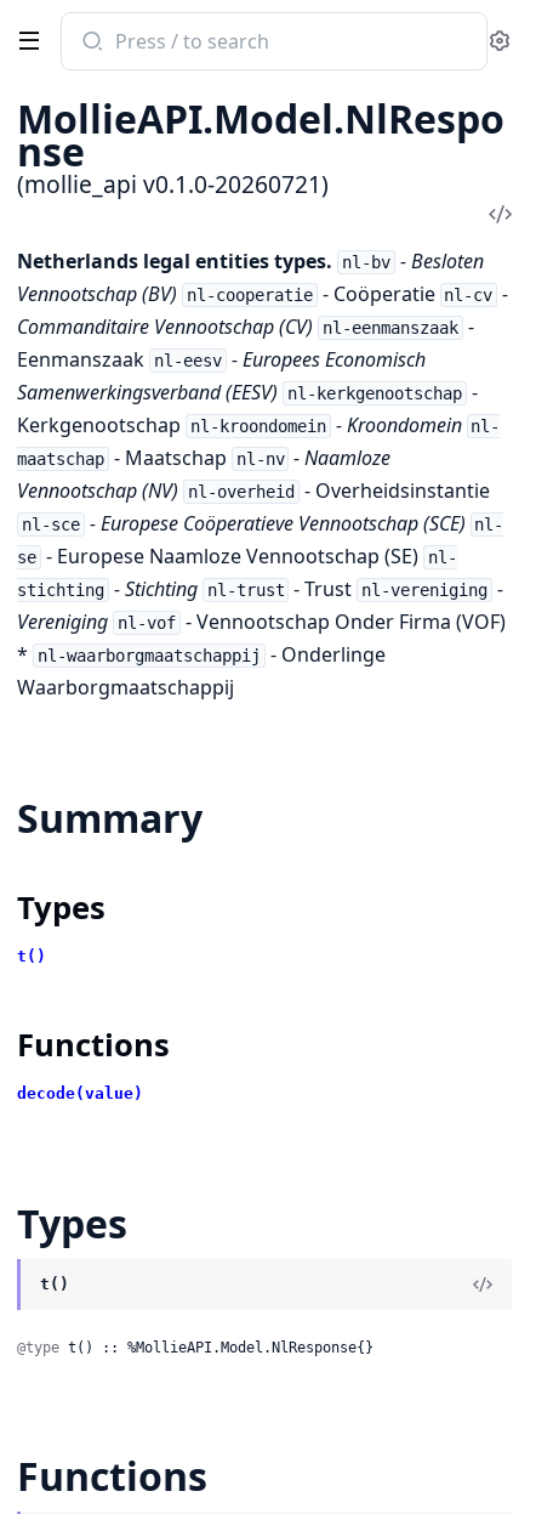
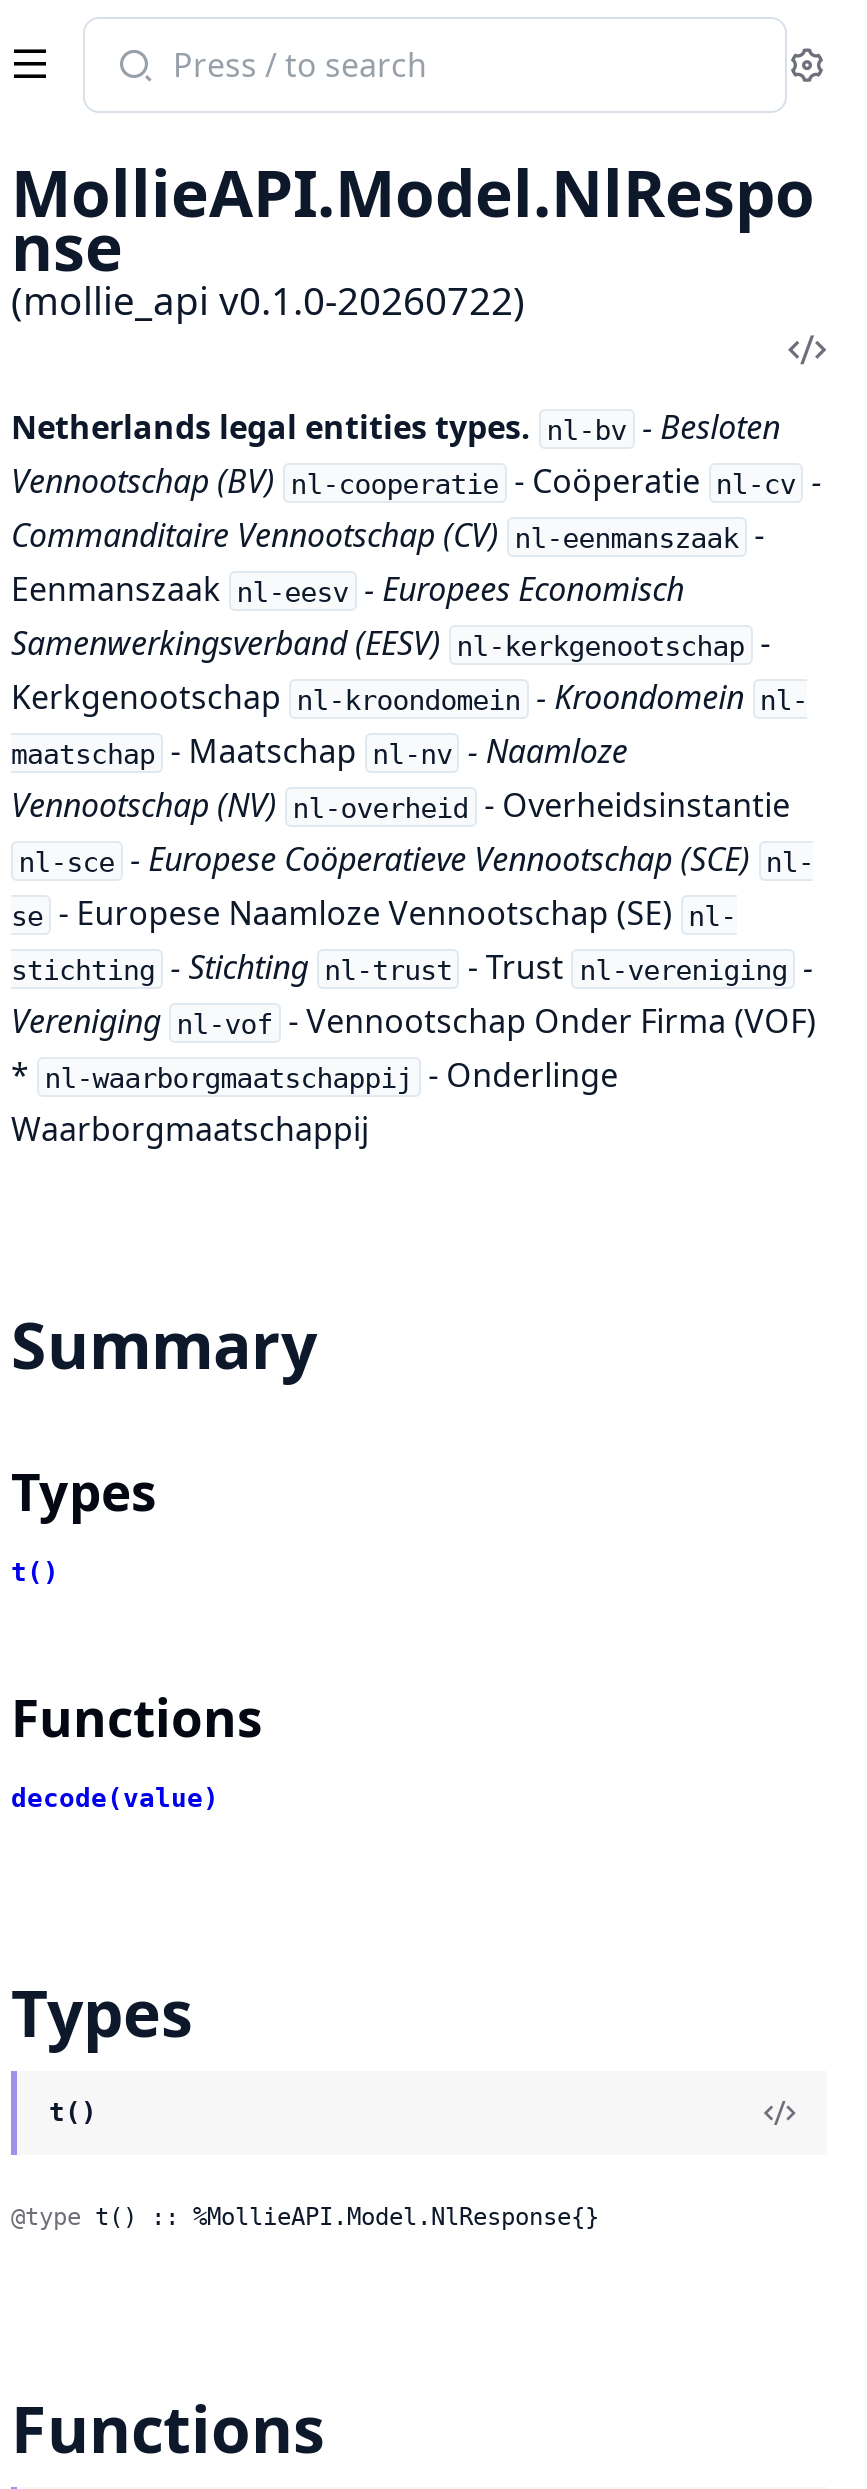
[17,168,329,200] (mollie_api v0.1.0-20260721) -> [11,273,525,327] (mollie_api v0.1.0-20260722)

